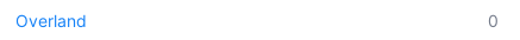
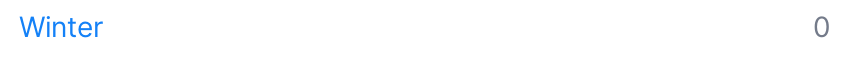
[15,10,87,30] Overland -> [19,8,103,42] Winter

